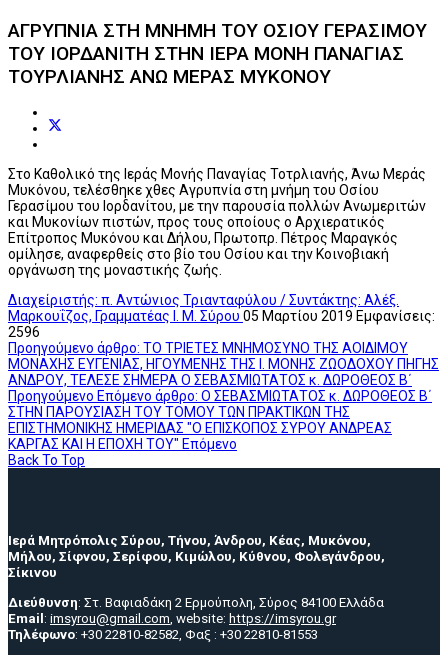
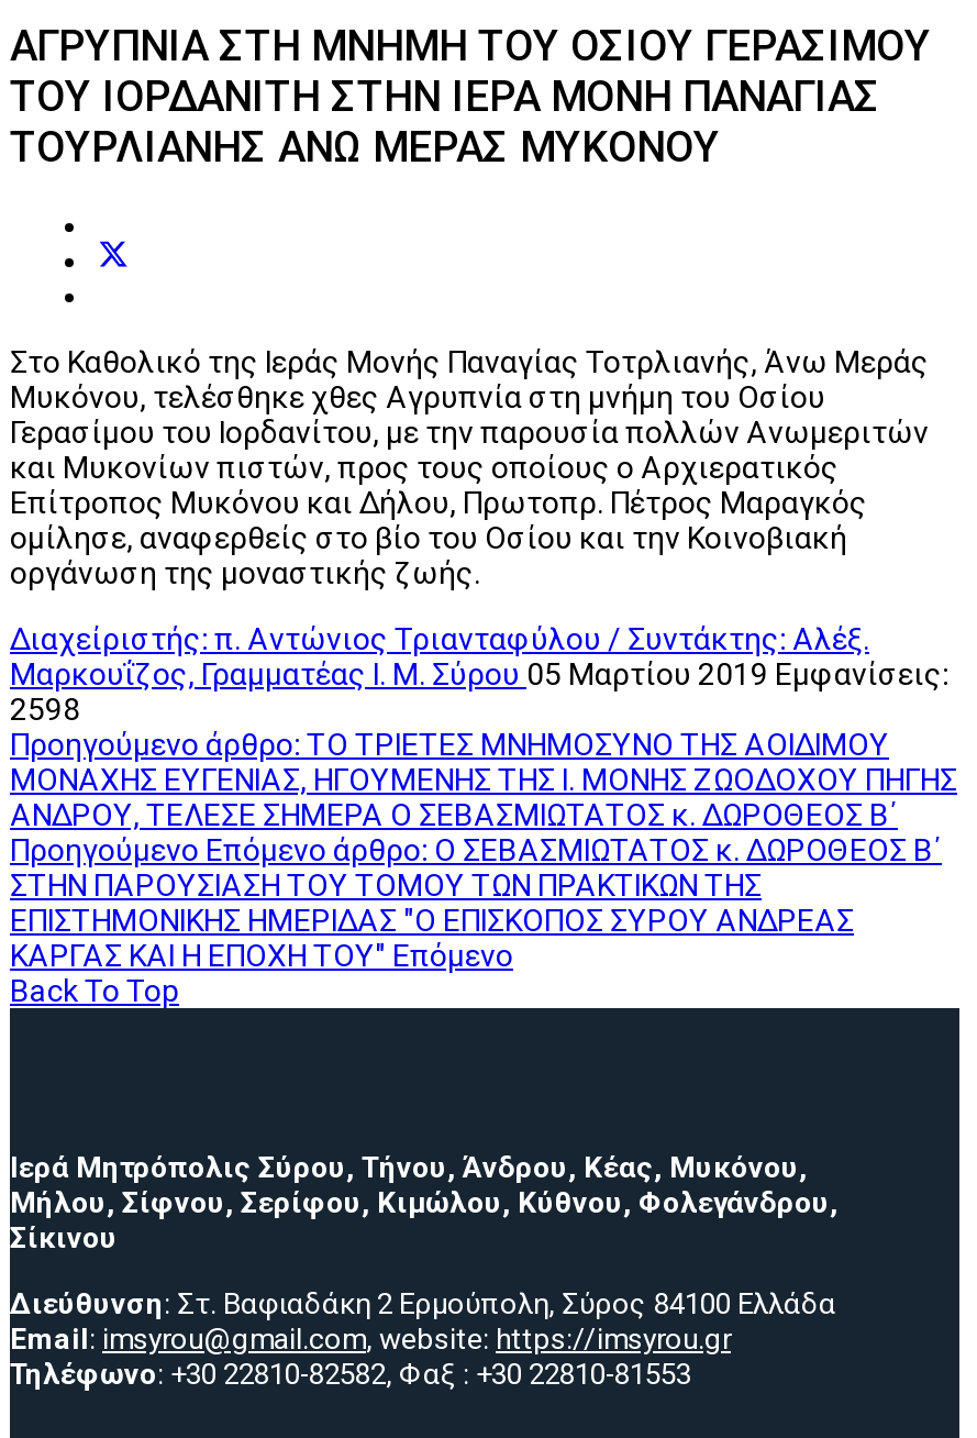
[8,324,40,340] 2596 -> [10,692,80,727] 2598

